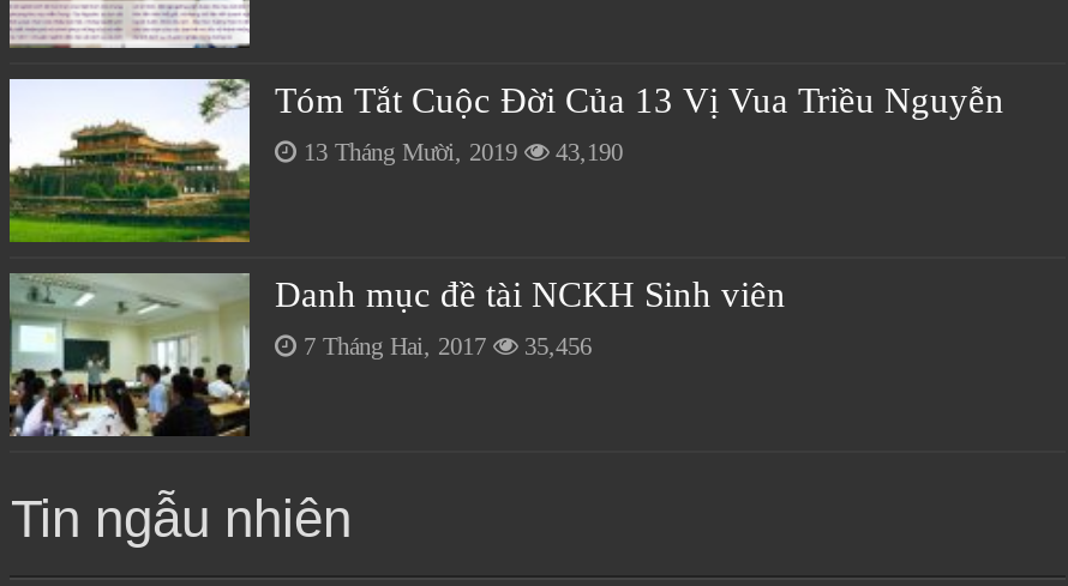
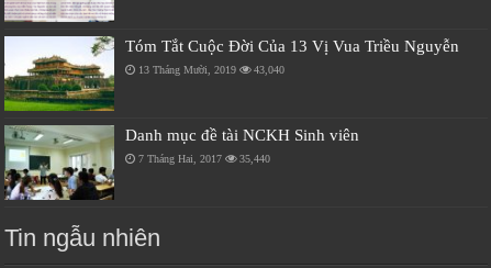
[304,139,623,165] 13 Tháng Mười, 2019 43,190 -> [139,64,285,76] 13 Tháng Mười, 2019 43,040
[304,334,592,360] 7 Tháng Hai, 2017 35,456 -> [139,153,271,165] 7 Tháng Hai, 2017 35,440

